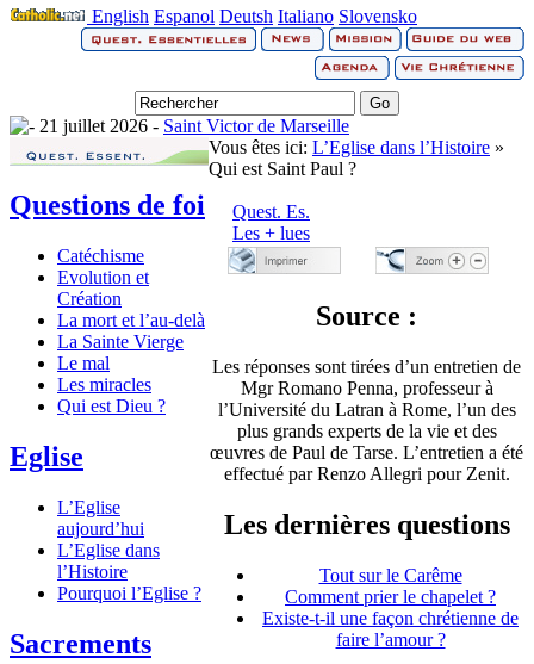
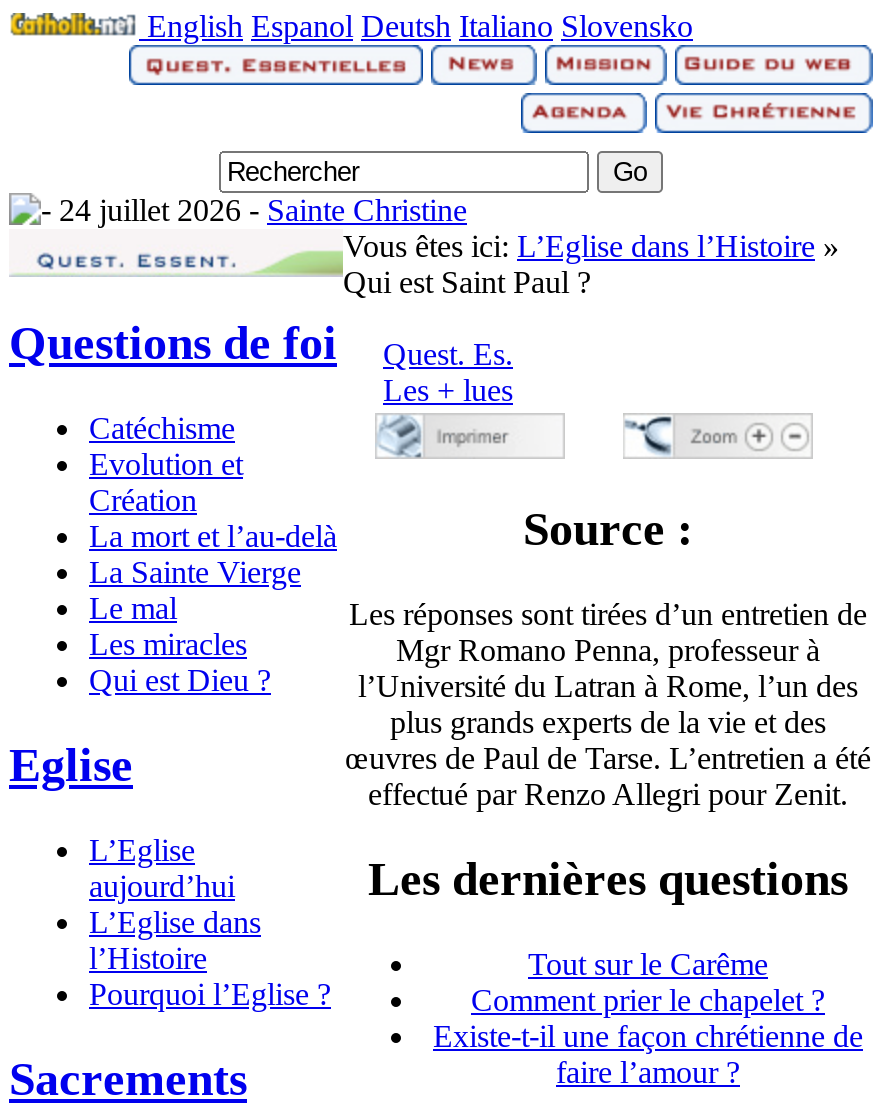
[35,116,349,136] 21 juillet 2026 -Saint Victor de Marseille -> [51,193,467,227] 24 juillet 2026 -Sainte Christine

